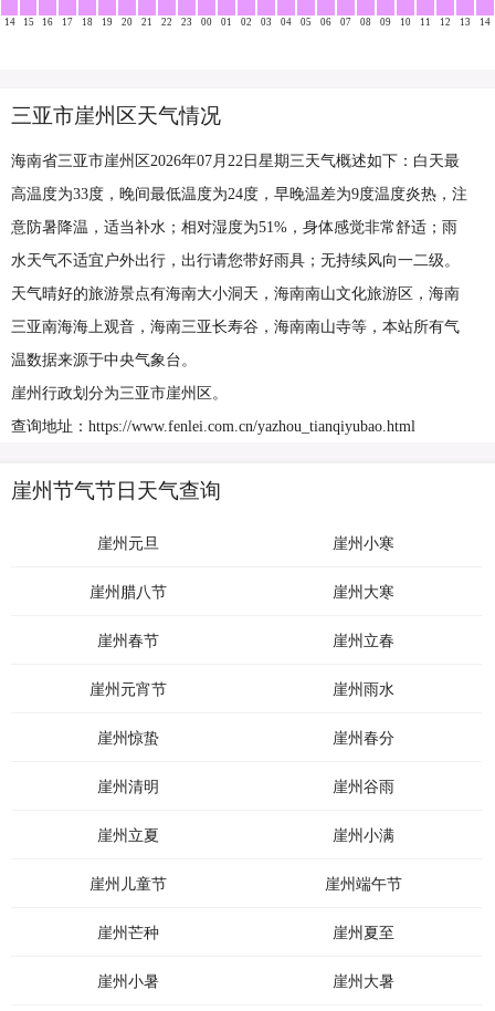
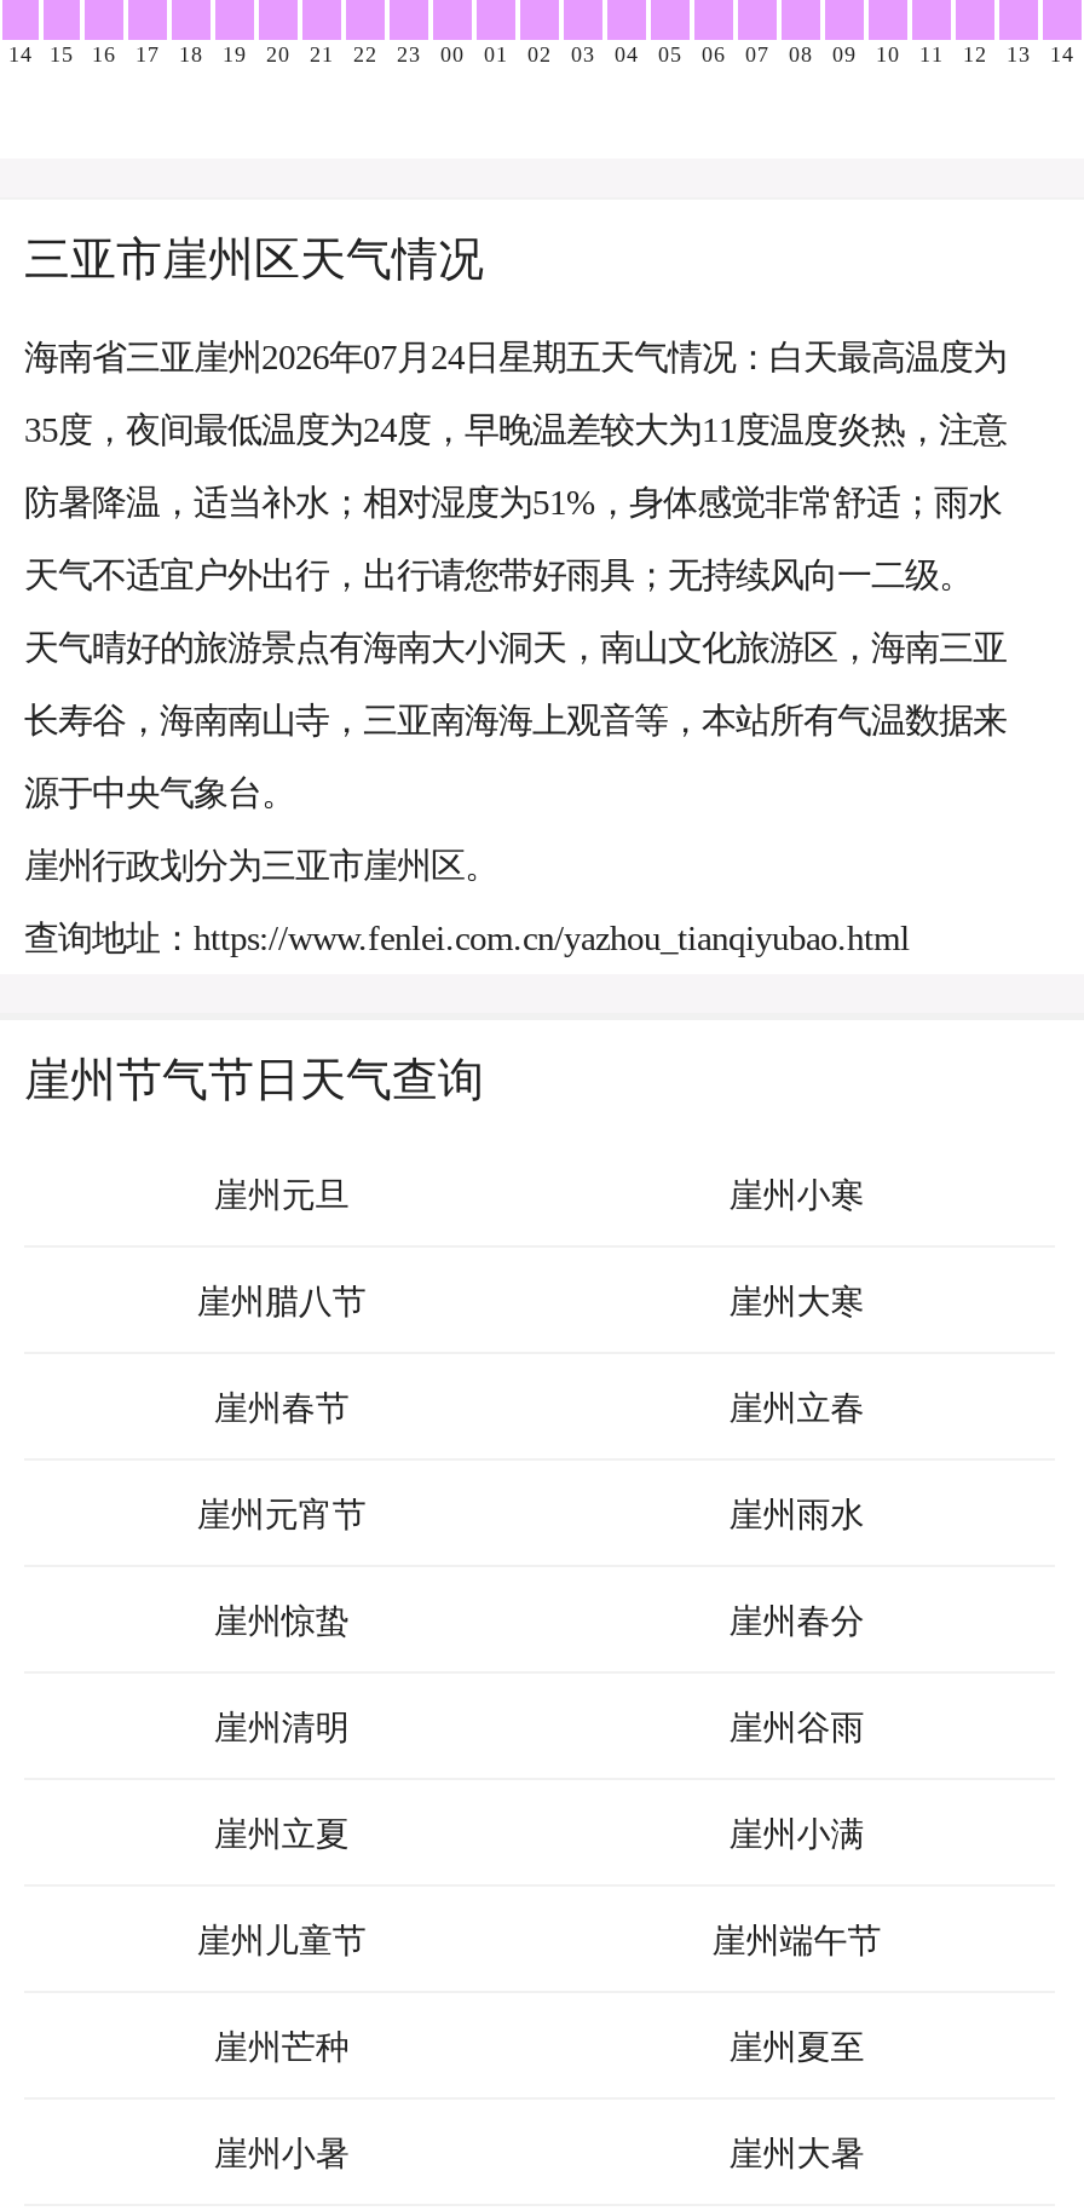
[11,152,460,169] 海南省三亚市崖州区2026年07月22日星期三天气概述如下：白天最 -> [24,338,1007,376] 海南省三亚崖州2026年07月24日星期五天气情况：白天最高温度为
[11,185,467,202] 高温度为33度，晚间最低温度为24度，早晚温差为9度温度炎热，注 -> [24,410,1007,449] 35度，夜间最低温度为24度，早晚温差较大为11度温度炎热，注意
[11,218,457,236] 意防暑降温，适当补水；相对湿度为51%，身体感觉非常舒适；雨 -> [24,483,1002,522] 防暑降温，适当补水；相对湿度为51%，身体感觉非常舒适；雨水
[11,251,460,269] 水天气不适宜户外出行，出行请您带好雨具；无持续风向一二级。 -> [24,555,973,594] 天气不适宜户外出行，出行请您带好雨具；无持续风向一二级。
[11,284,460,302] 天气晴好的旅游景点有海南大小洞天，海南南山文化旅游区，海南 -> [24,628,1007,667] 天气晴好的旅游景点有海南大小洞天，南山文化旅游区，海南三亚
[11,317,460,335] 三亚南海海上观音，海南三亚长寿谷，海南南山寺等，本站所有气 -> [24,701,1007,739] 长寿谷，海南南山寺，三亚南海海上观音等，本站所有气温数据来
[11,351,197,368] 温数据来源于中央气象台。 -> [24,773,295,812] 源于中央气象台。

